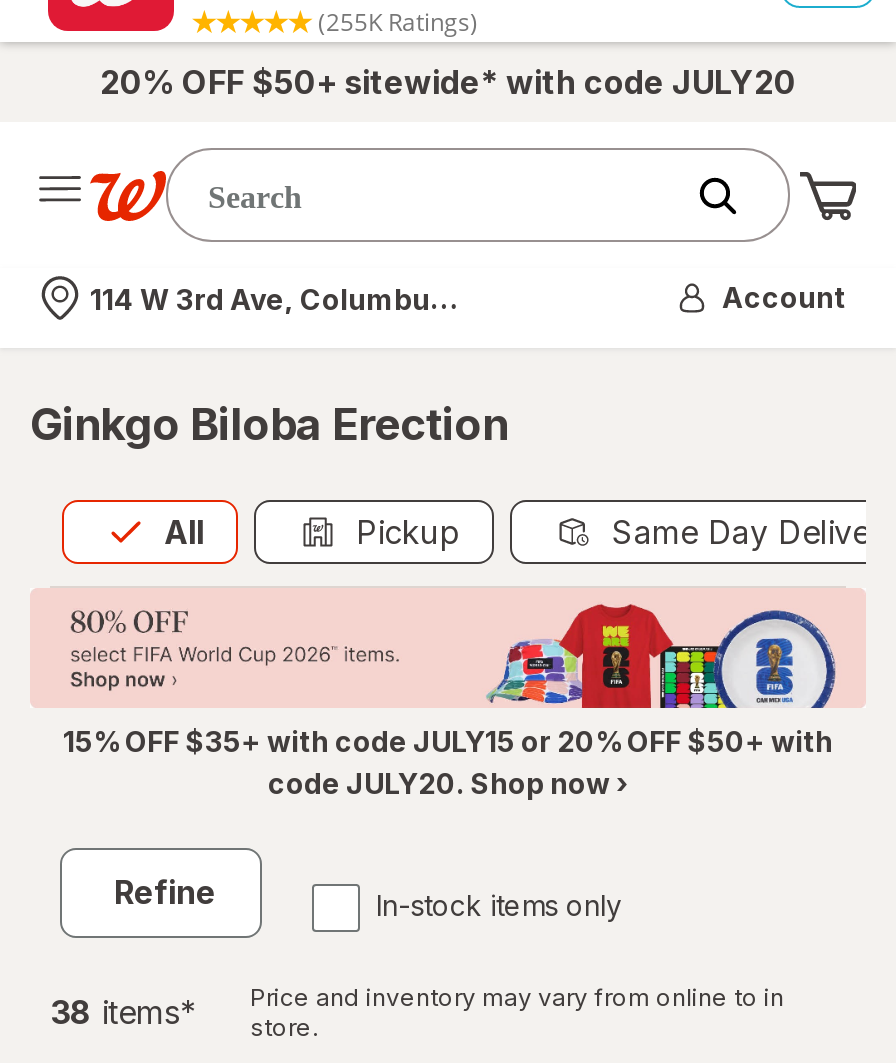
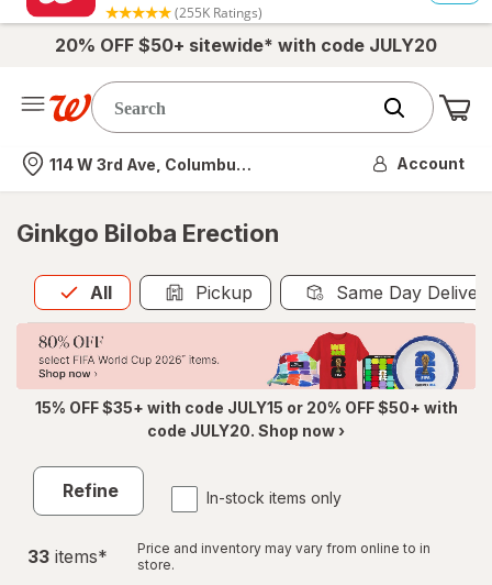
[50,982,784,1042] 38 items* Price and inventory may vary from online to in store. -> [27,540,431,573] 33 items* Price and inventory may vary from online to in store.

